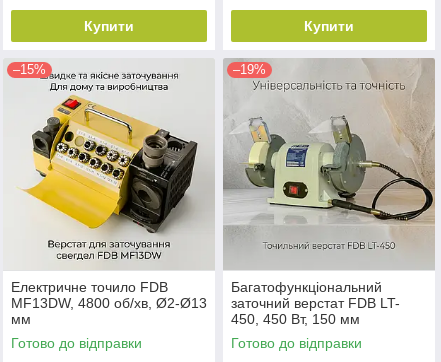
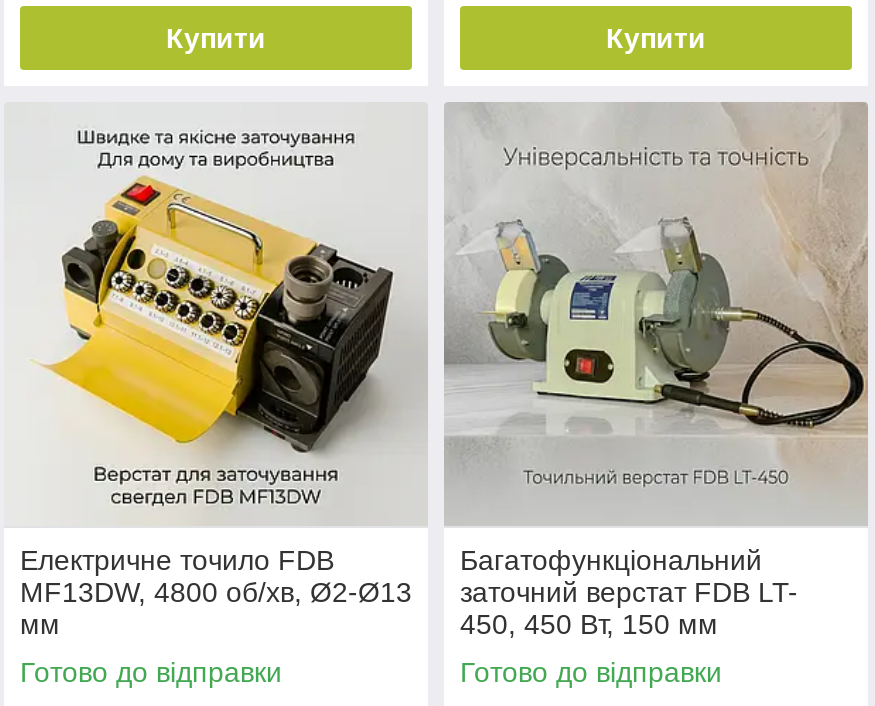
[13,62,46,77] –15% -> none
[233,62,266,77] –19% -> none

